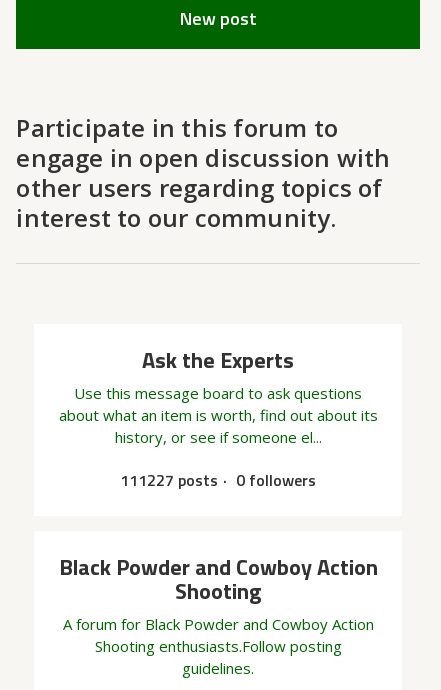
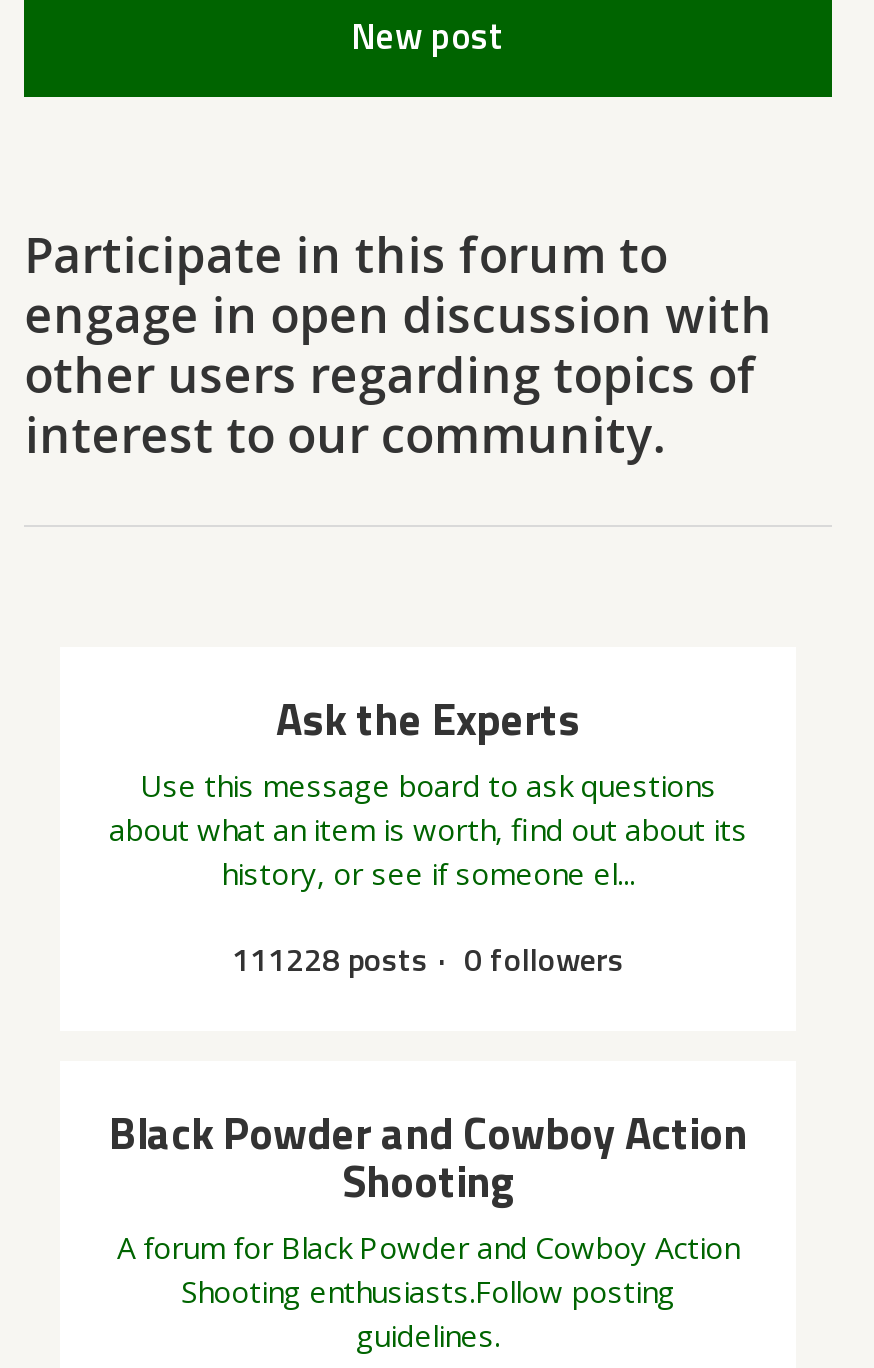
[120,468,316,492] 111227 posts 0 followers -> [232,935,624,983] 111228 posts 0 followers

